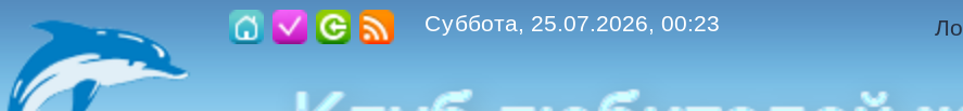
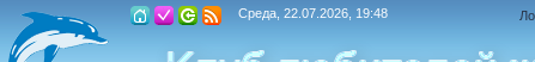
[425,10,720,36] Суббота, 25.07.2026, 00:23 -> [238,6,388,20] Среда, 22.07.2026, 19:48

